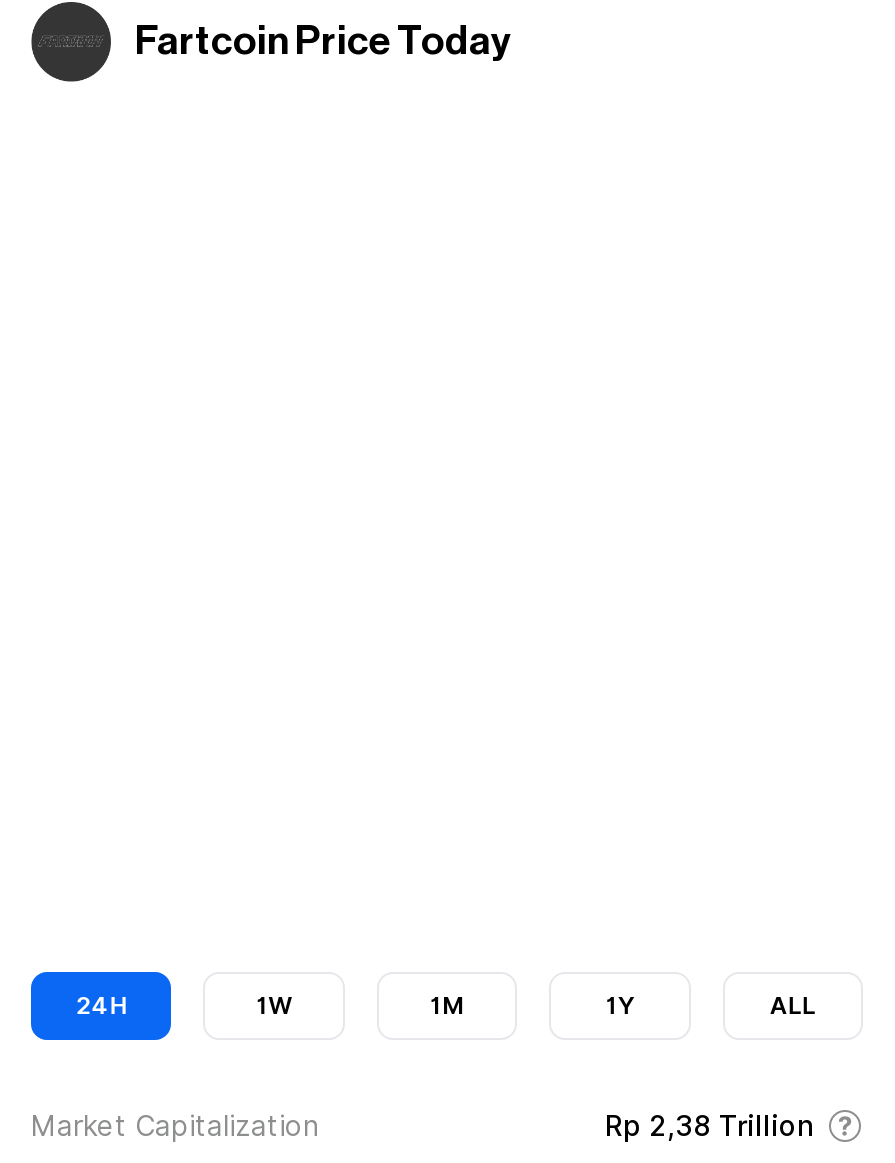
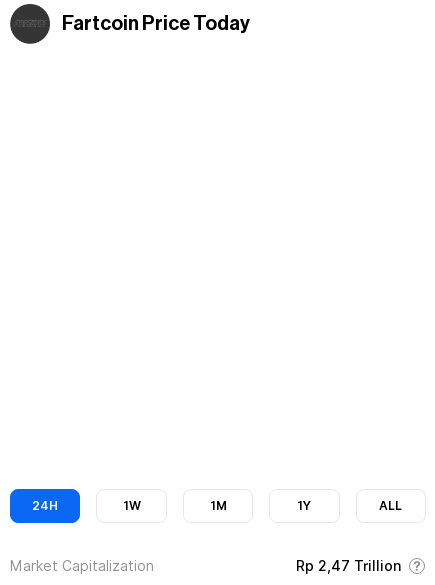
[605,1110,813,1142] Rp 2,38 Trillion -> [296,558,401,574] Rp 2,47 Trillion

